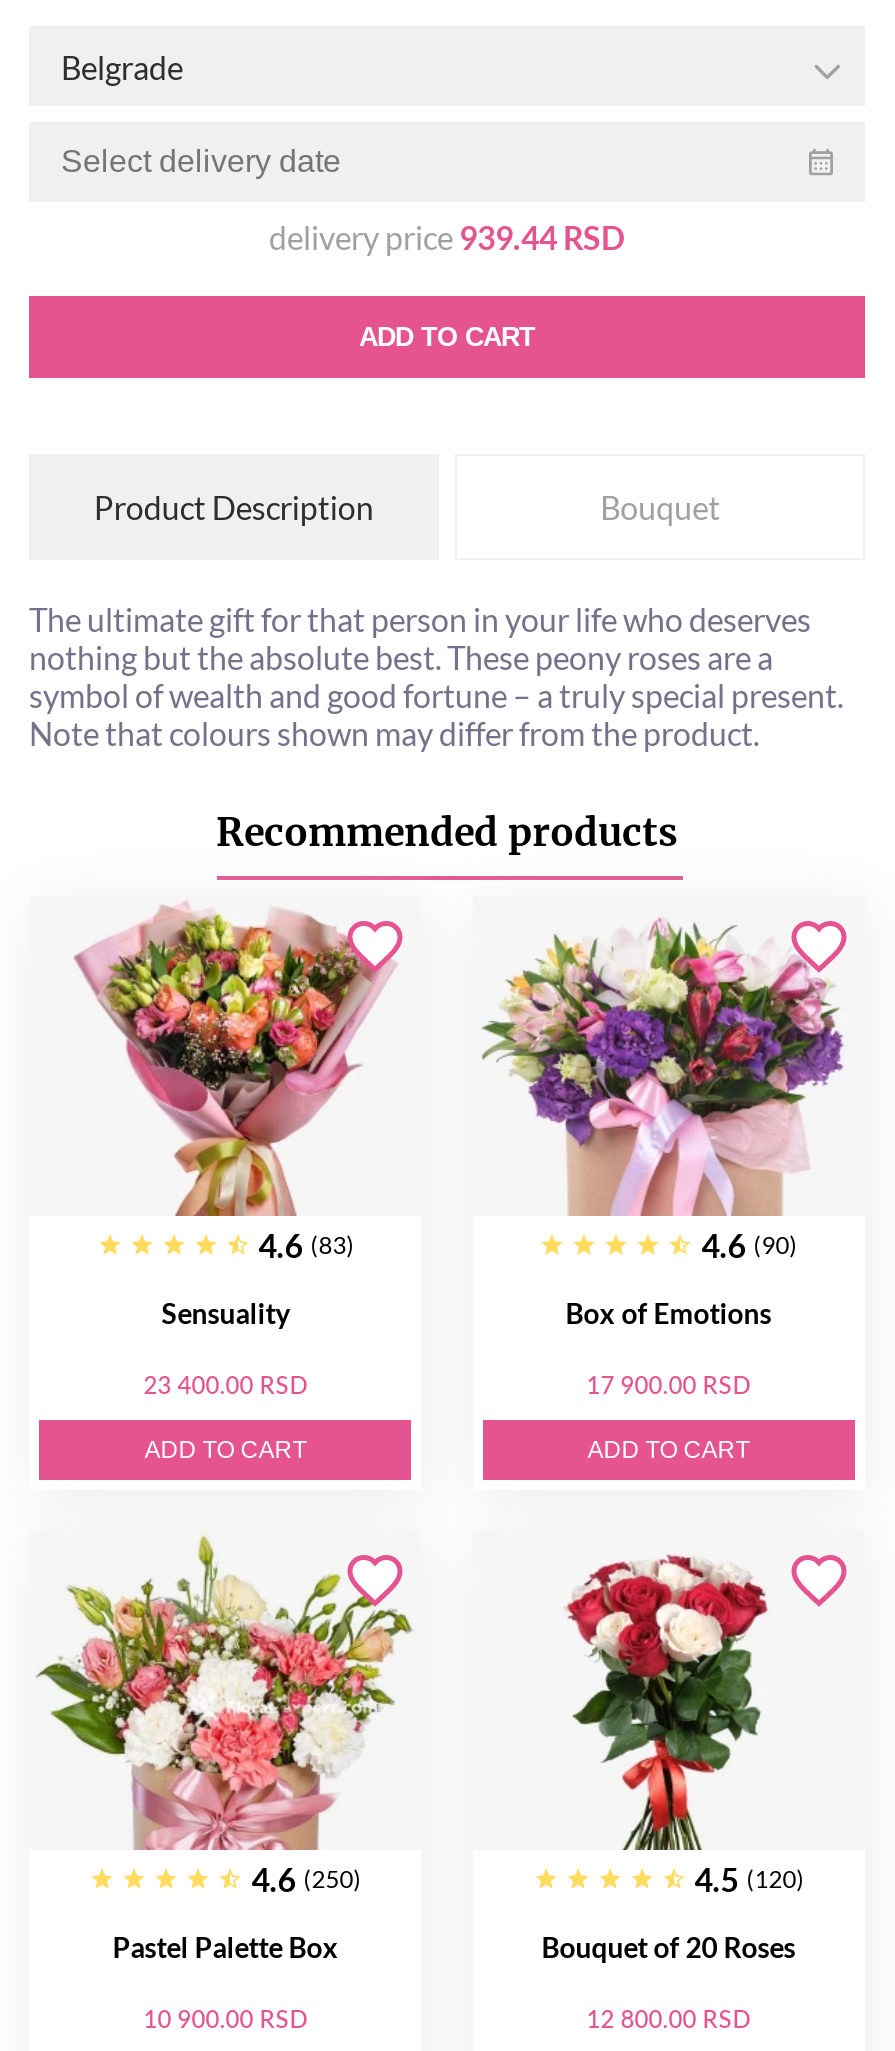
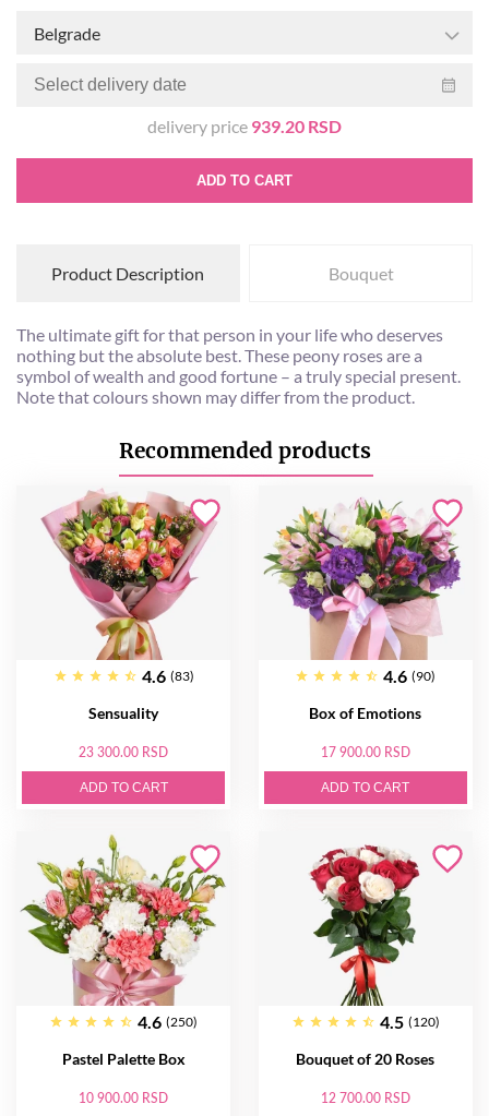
[269,218,625,256] delivery price 939.44 RSD -> [147,116,342,136] delivery price 939.20 RSD
[143,1370,307,1400] 23 400.00 RSD -> [79,744,168,760] 23 300.00 RSD
[587,2004,751,2034] 12 800.00 RSD -> [321,1090,410,1106] 12 700.00 RSD

